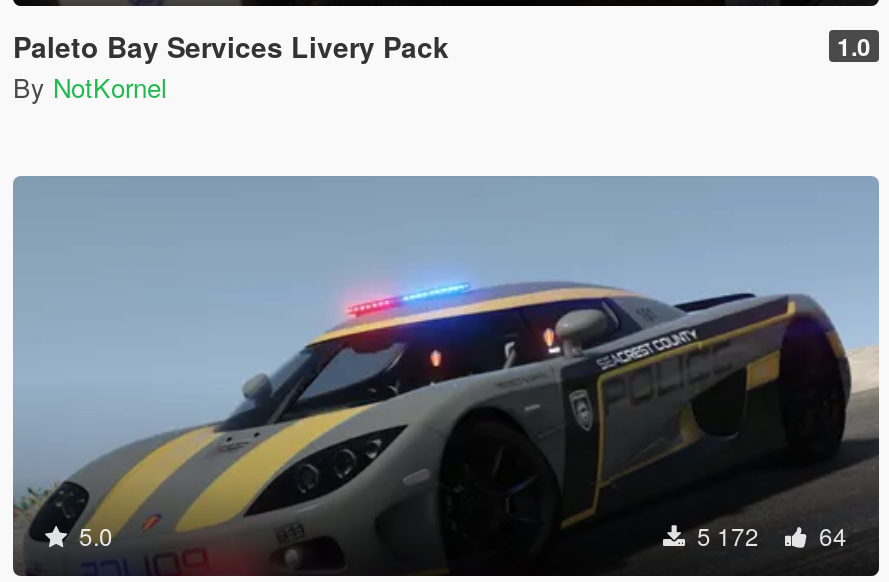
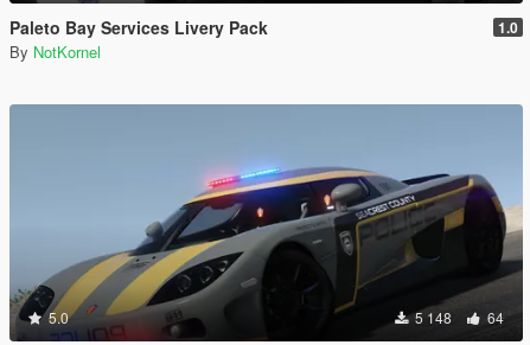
[691,518,847,552] 5 172 64 -> [411,307,504,327] 5 148 64

